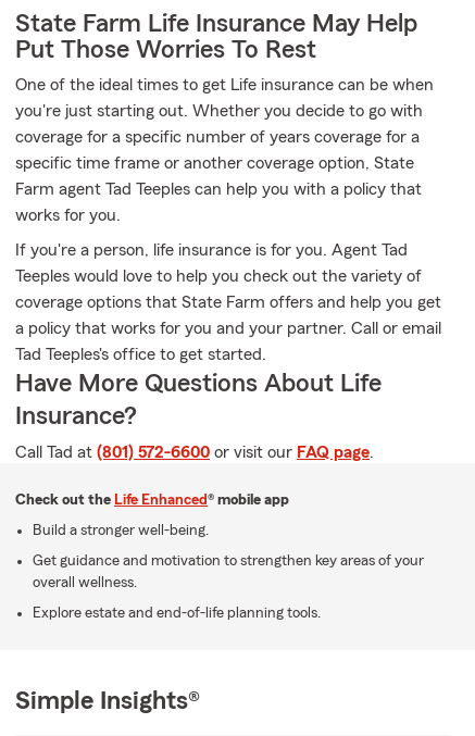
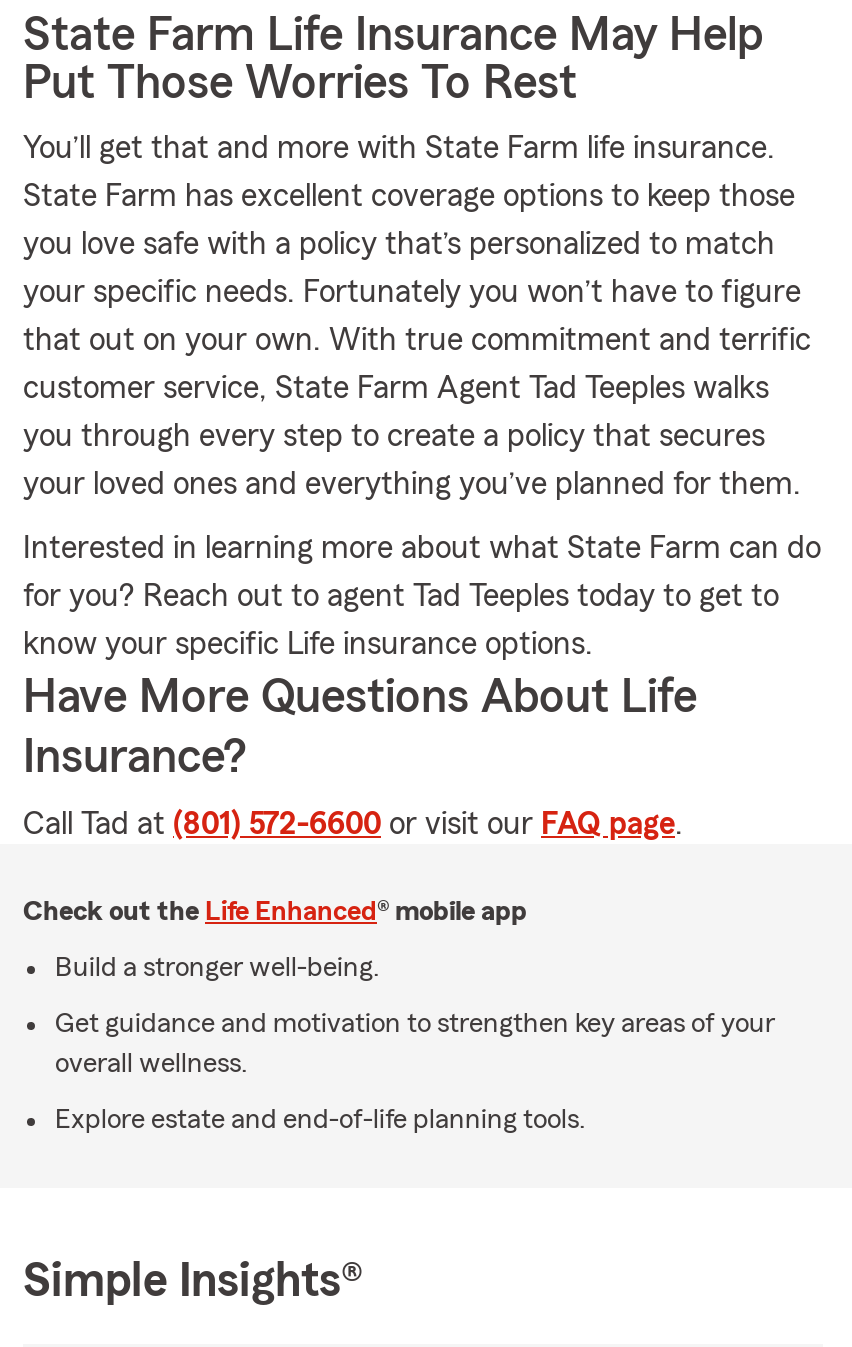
[15,76,434,93] One of the ideal times to get Life insurance can be when -> [23,132,775,164] You’ll get that and more with State Farm life insurance.
[15,102,423,120] you're just starting out. Whether you decide to go with -> [23,180,795,212] State Farm has excellent coverage options to keep those
[15,128,420,146] coverage for a specific number of years coverage for a -> [23,228,775,260] you love safe with a policy that’s personalized to match
[15,154,414,172] specific time frame or another coverage option, State -> [23,276,801,308] your specific needs. Fortunately you won’t have to figure
[15,180,422,198] Farm agent Tad Teeples can help you with a policy that -> [23,324,811,356] that out on your own. With true commitment and terrific
[15,207,121,224] works for you. -> [23,372,769,404] customer service, State Farm Agent Tad Teeples walks
[15,241,408,259] If you're a person, life insurance is for you. Agent Tad -> [23,420,765,452] you through every step to create a policy that secures
[15,267,422,285] Teeples would love to help you check out the variety of -> [23,468,801,500] your loved ones and everything you’ve planned for them.
[15,294,441,311] coverage options that State Farm offers and help you get -> [23,532,821,564] Interested in learning more about what State Farm can do
[15,320,441,337] a policy that works for you and your partner. Call or email -> [23,580,779,612] for you? Reach out to agent Tad Teeples today to get to
[15,346,266,363] Tad Teeples's office to get started. -> [23,628,593,660] know your specific Life insurance options.

